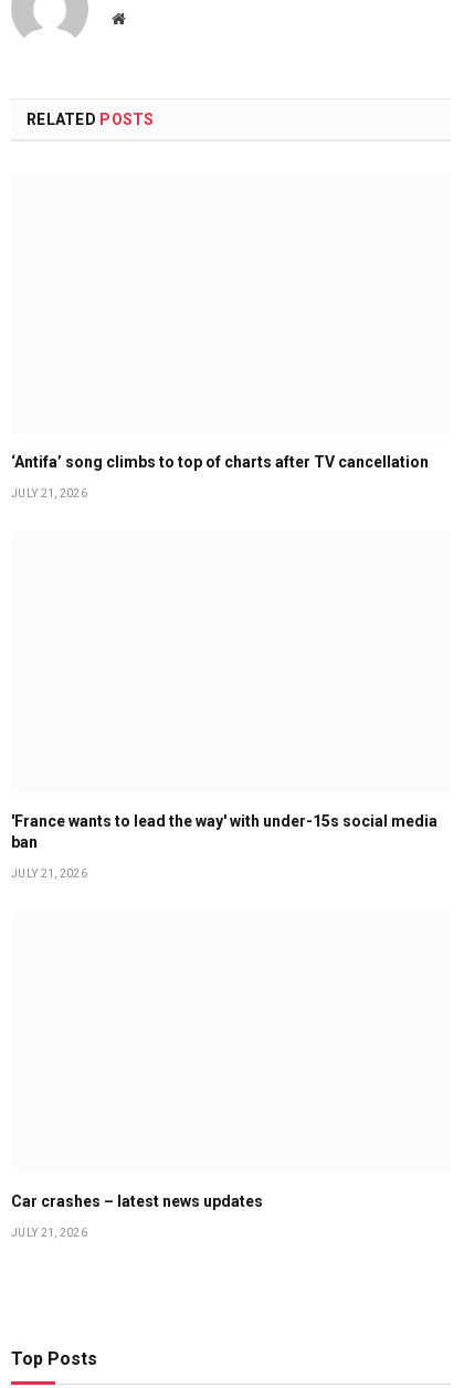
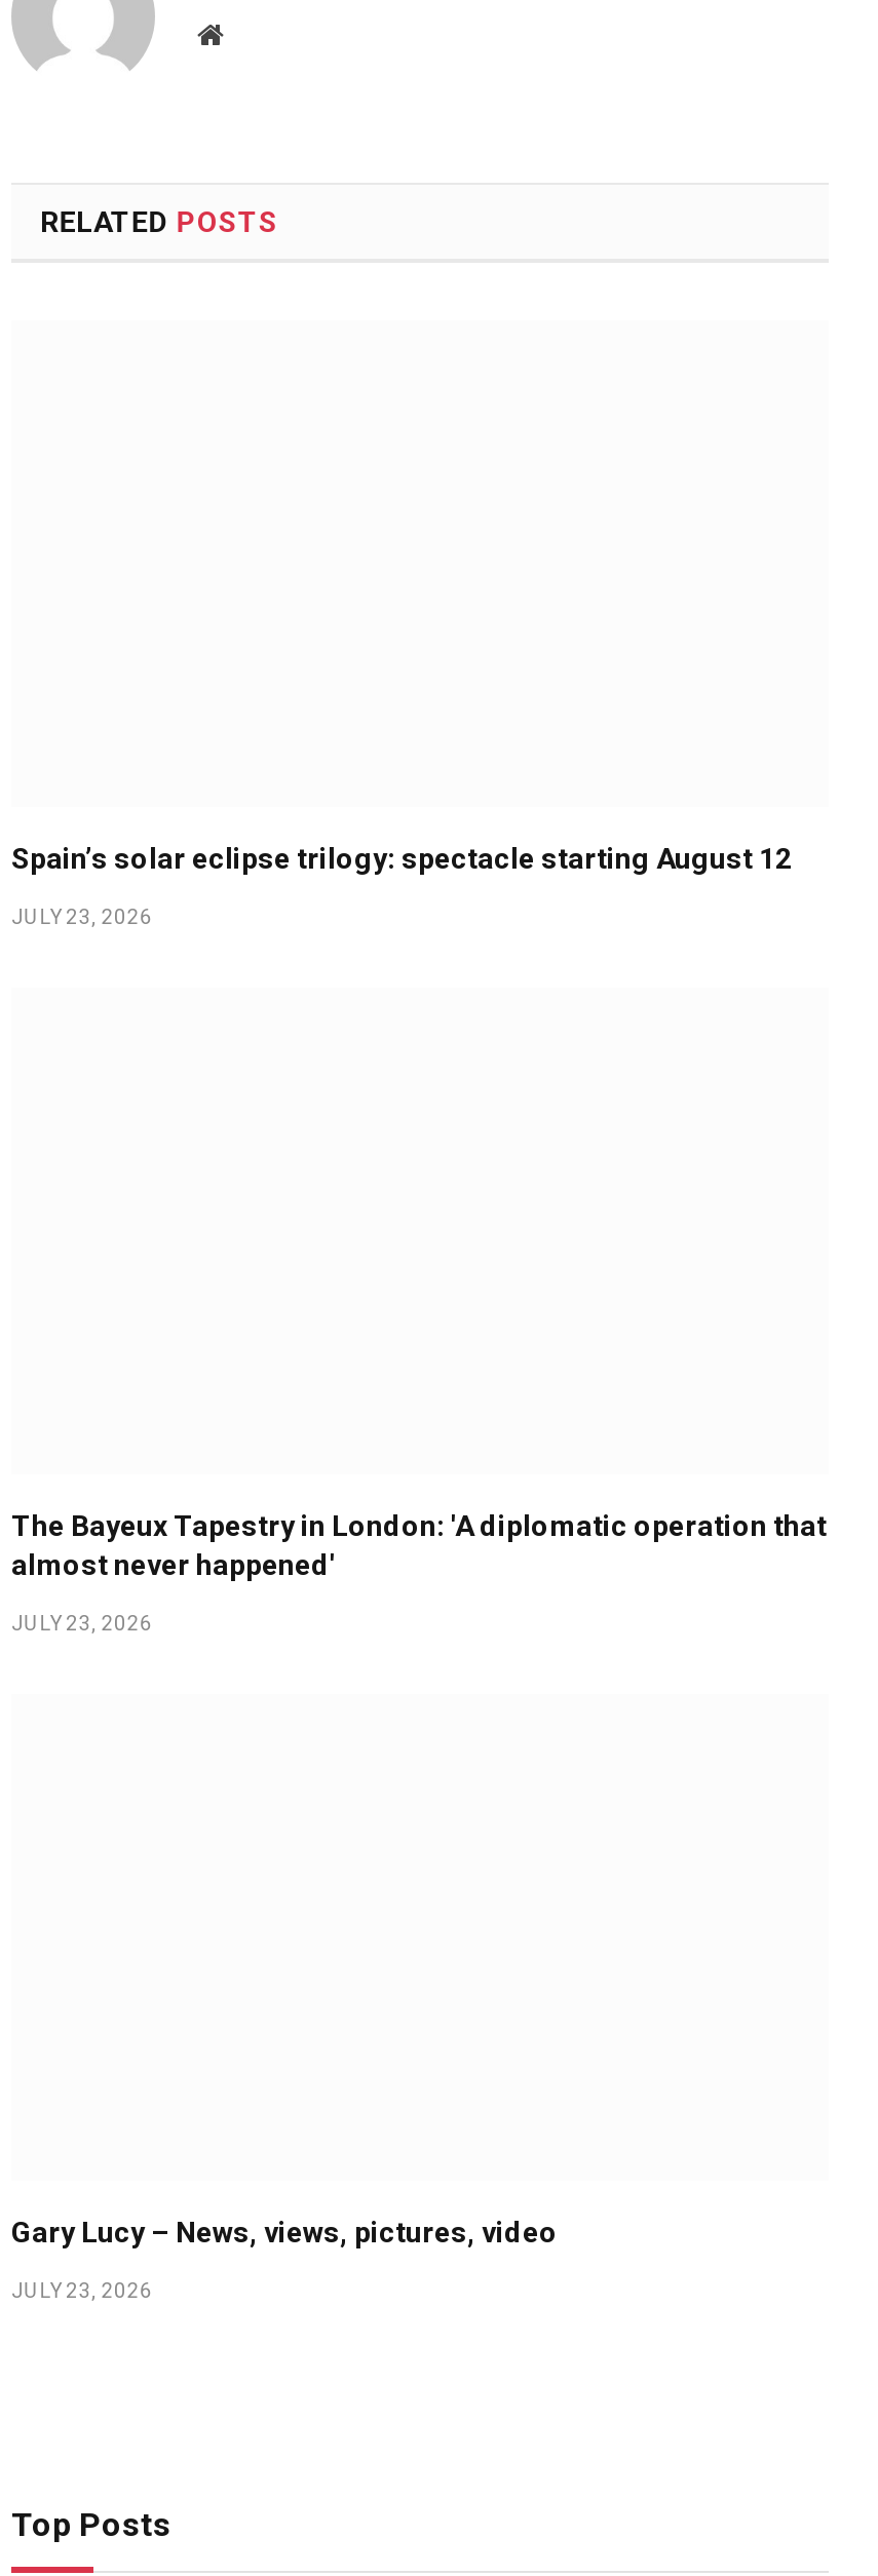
[11,453,429,471] ‘Antifa’ song climbs to top of charts after TV cancellation -> [11,842,792,875] Spain’s solar eclipse trilogy: spectacle starting August 12
[11,487,87,500] JULY 21, 2026 -> [11,906,153,928] JULY 23, 2026
[11,812,437,851] 'France wants to lead the way' with under-15s social media | ban -> [11,1509,827,1581] The Bayeux Tapestry in London: 'A diplomatic operation that | almost never happened'
[11,867,87,880] JULY 21, 2026 -> [11,1612,153,1634] JULY 23, 2026
[11,1192,263,1210] Car crashes – latest news updates -> [11,2215,558,2248] Gary Lucy – News, views, pictures, video
[11,1226,87,1239] JULY 21, 2026 -> [11,2279,153,2301] JULY 23, 2026

